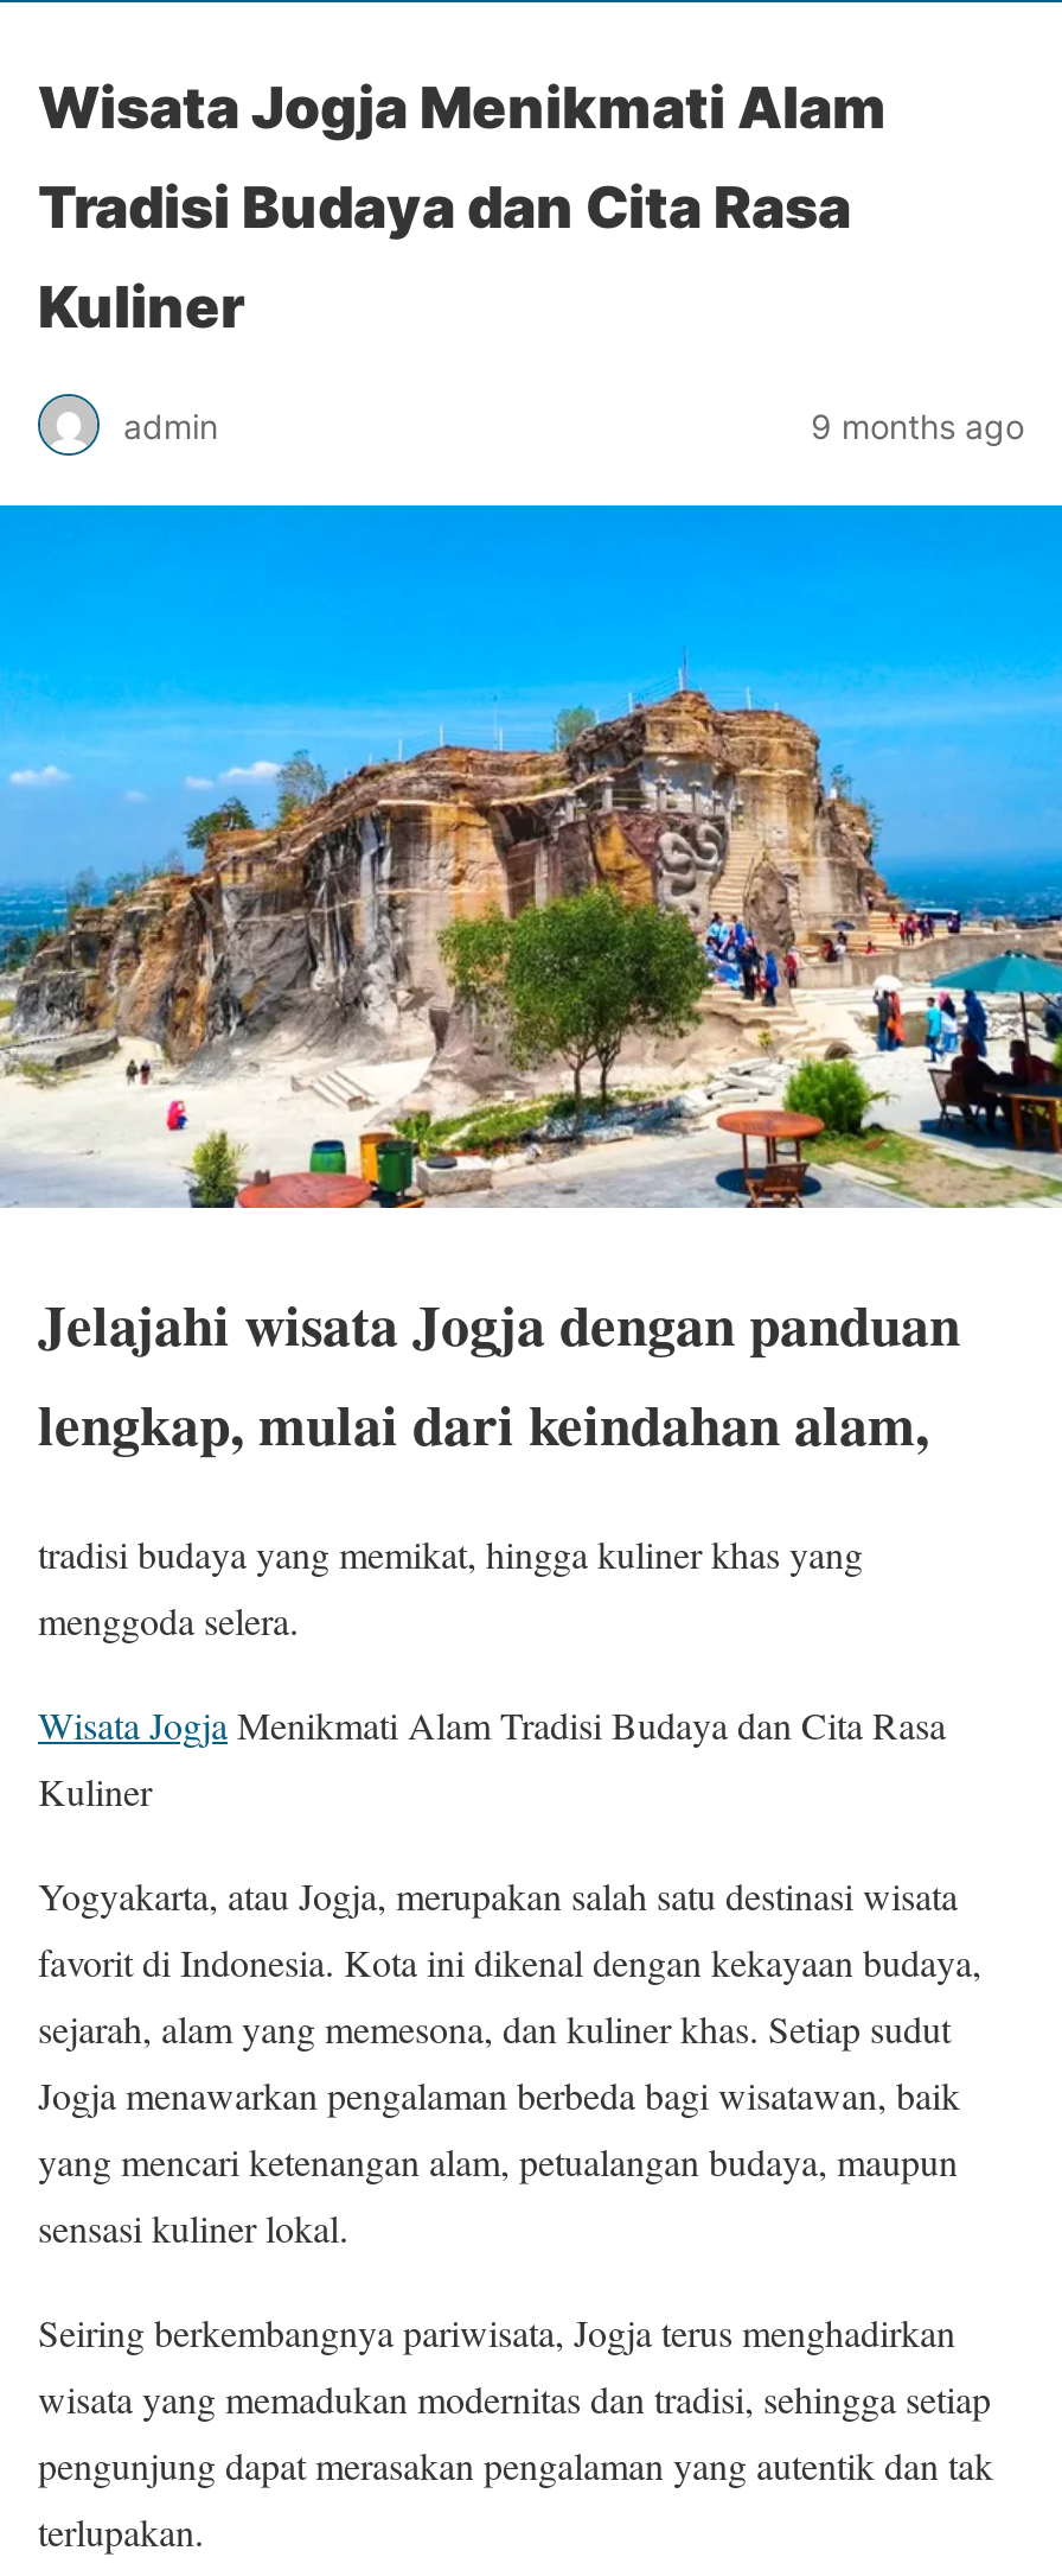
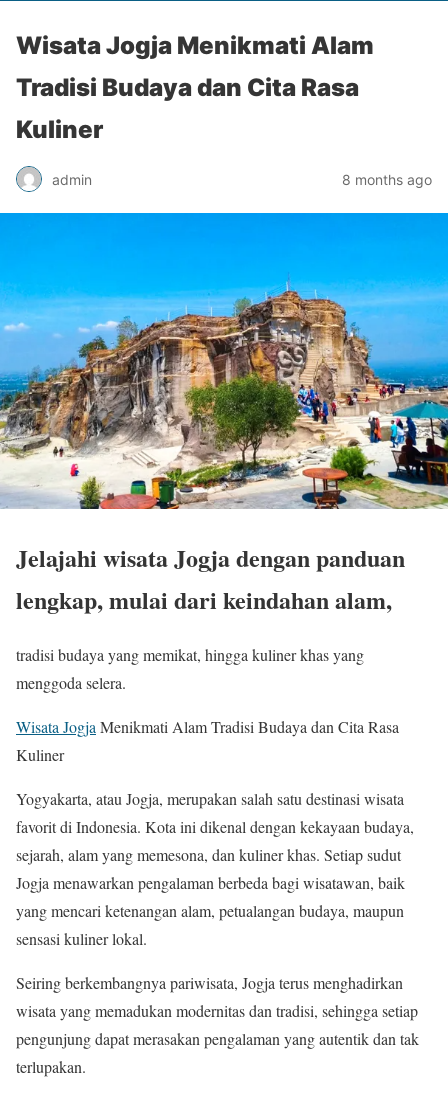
[811,405,1024,445] 9 months ago -> [342,170,432,187] 8 months ago

